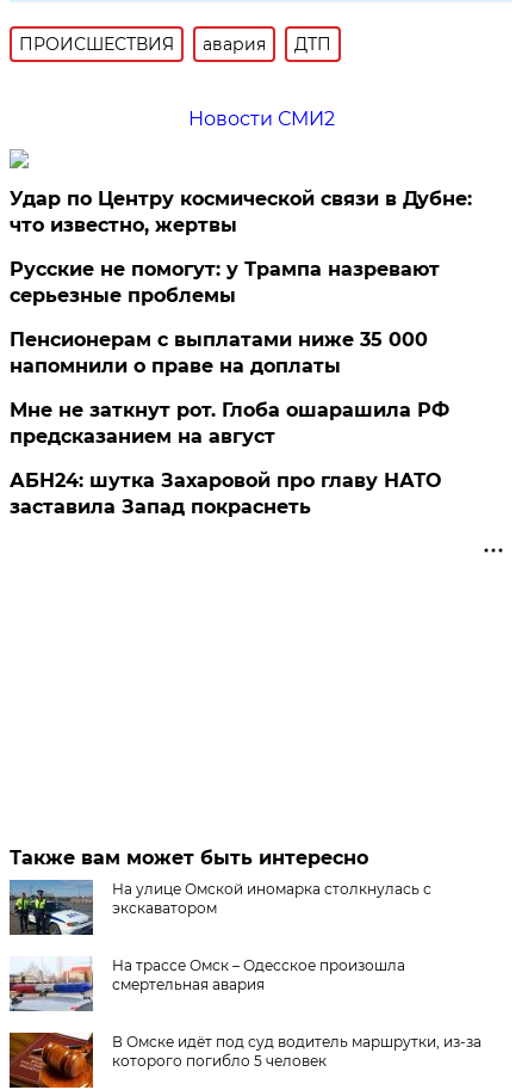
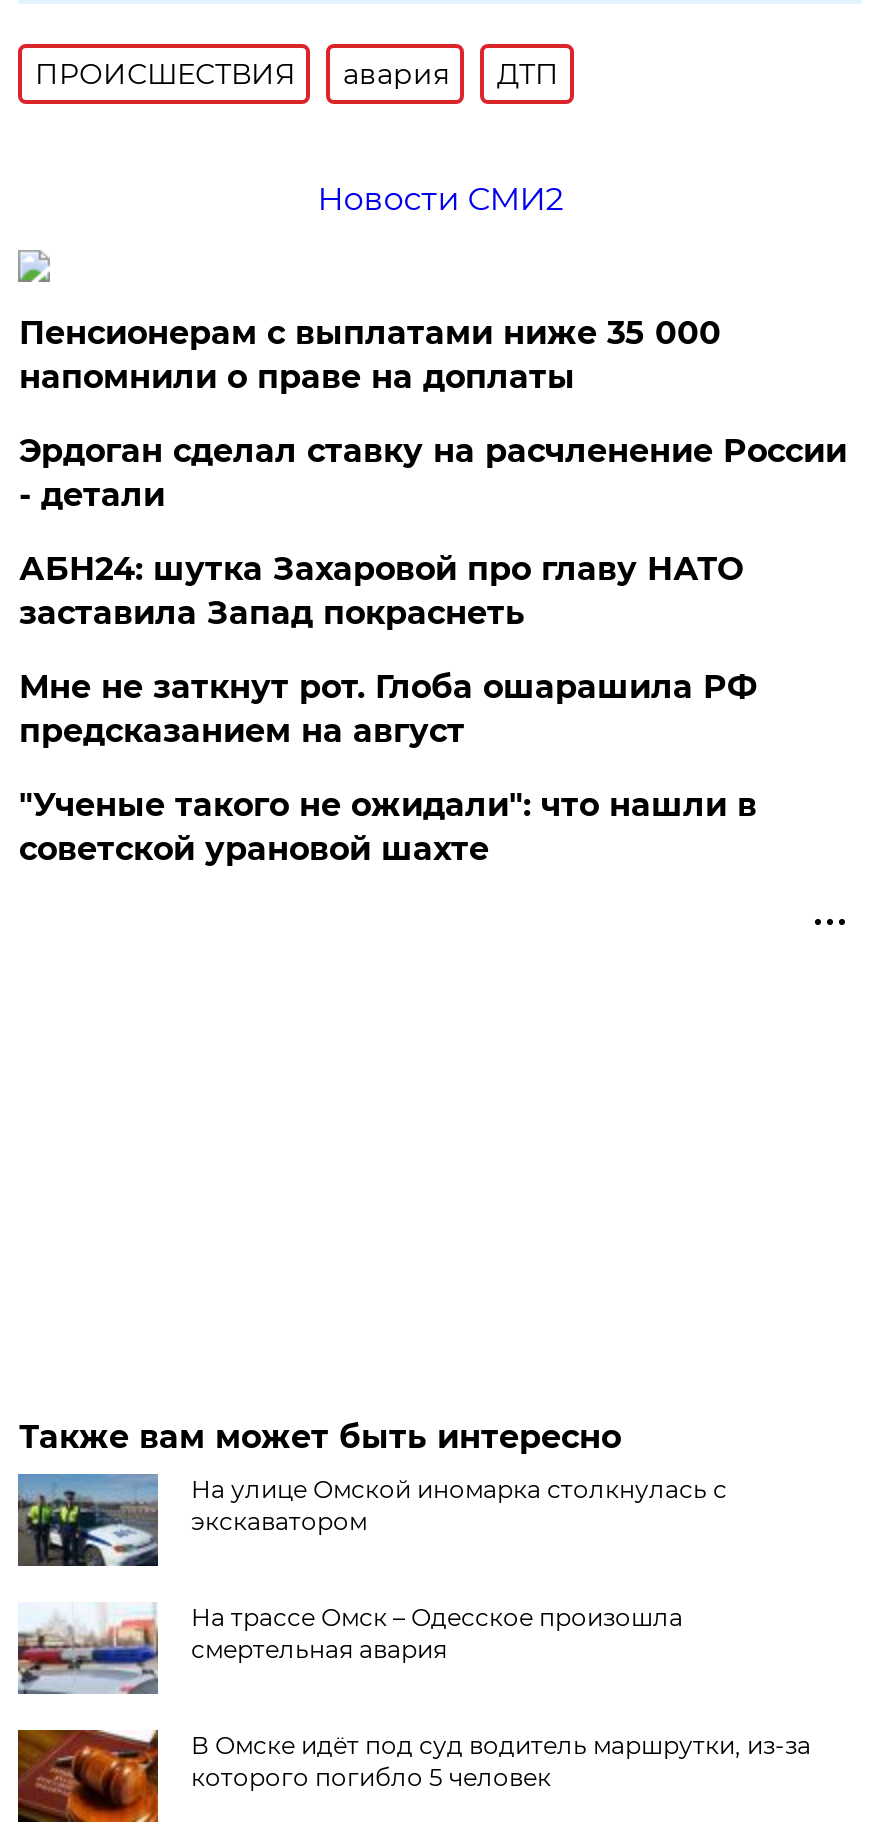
[10,187,472,307] Удар по Центру космической связи в Дубне: | что известно, жертвы | Русские не помогут: у Трампа назревают | серьезные проблемы -> none
moved [10,328,428,377] -> [19,314,721,396]: Пенсионерам с выплатами ниже 35 000 | напомнили о праве на доплаты
none -> [19,432,847,514] Эрдоган сделал ставку на расчленение России | - детали
none -> [19,786,757,868] "Ученые такого не ожидали": что нашли в | советской урановой шахте
moved [10,469,441,518] -> [19,550,743,632]: АБН24: шутка Захаровой про главу НАТО | заставила Запад покраснеть

